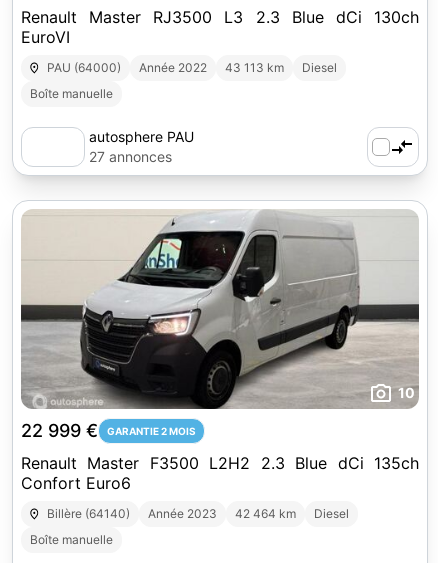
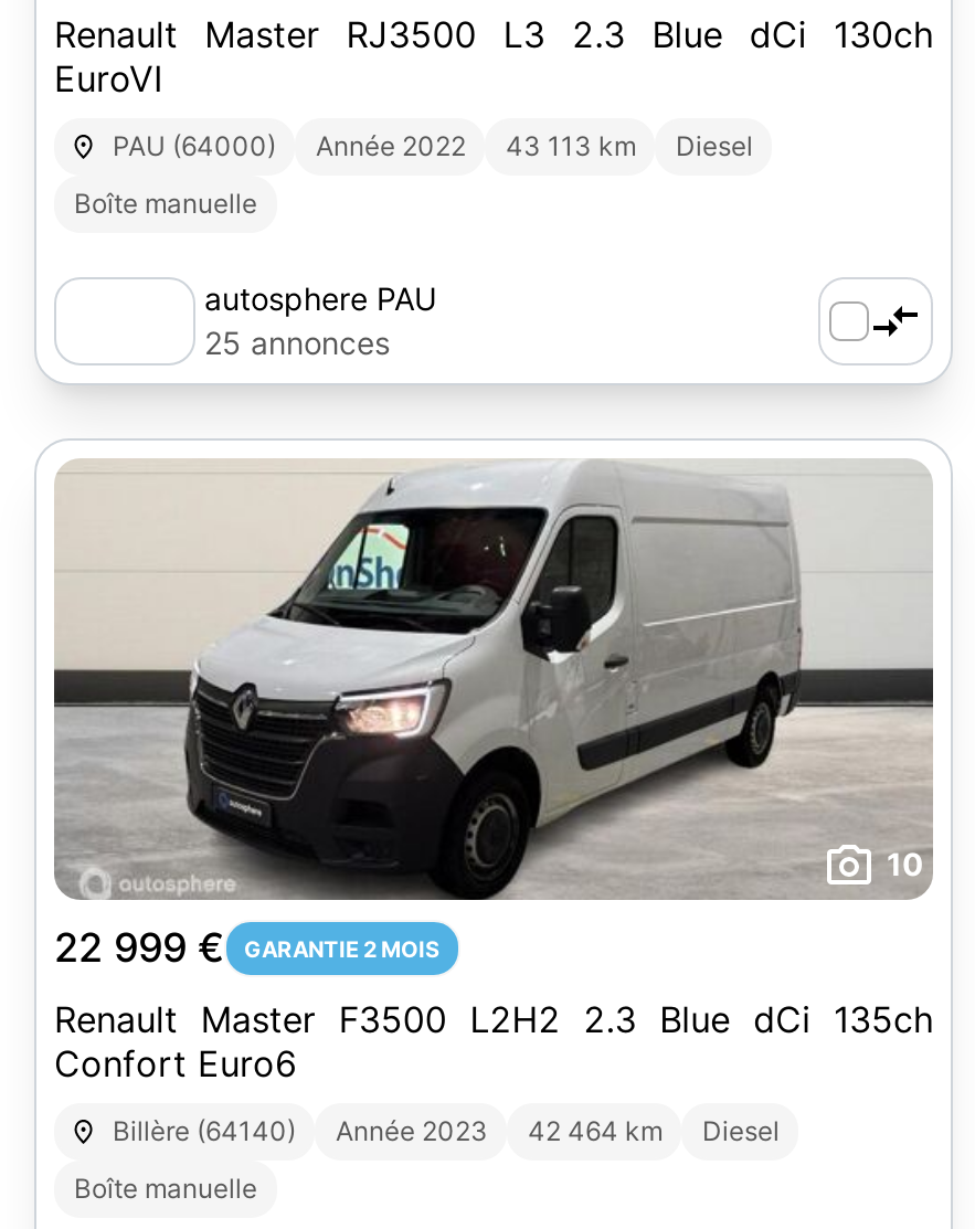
[89,148,172,165] 27 annonces -> [204,324,390,361] 25 annonces

